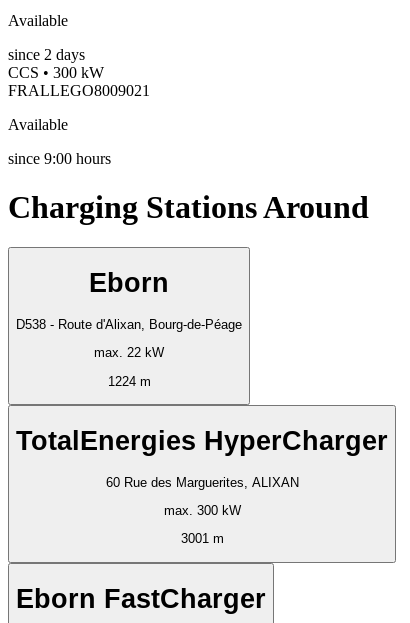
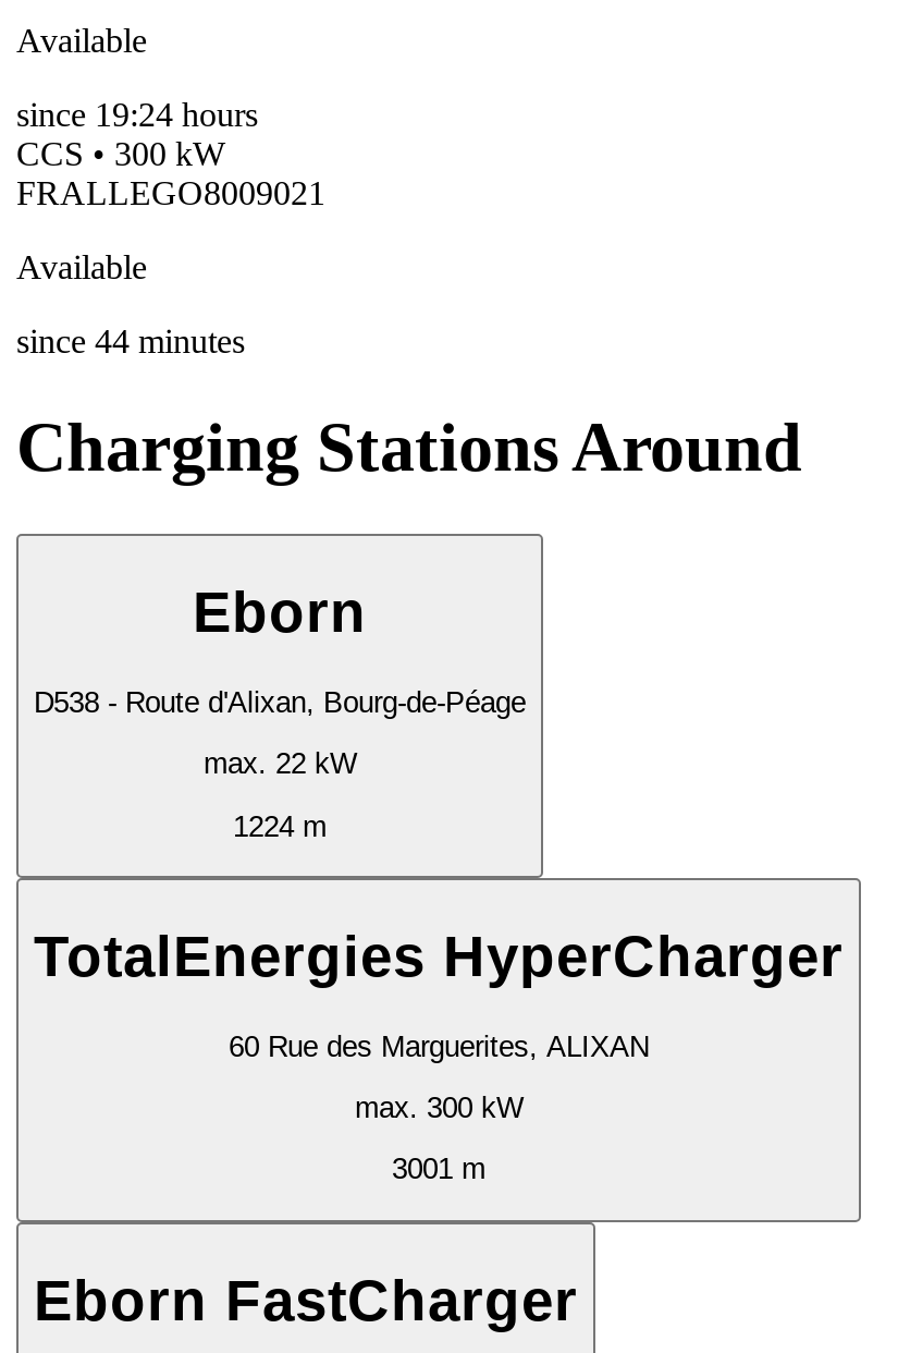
[8,45,85,62] since 2 days -> [16,95,258,132] since 19:24 hours
[8,149,111,166] since 9:00 hours -> [16,321,245,358] since 44 minutes

